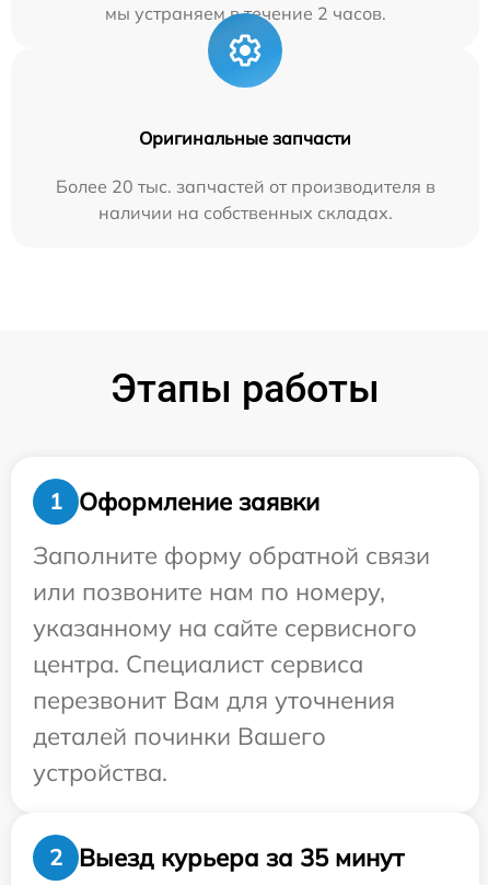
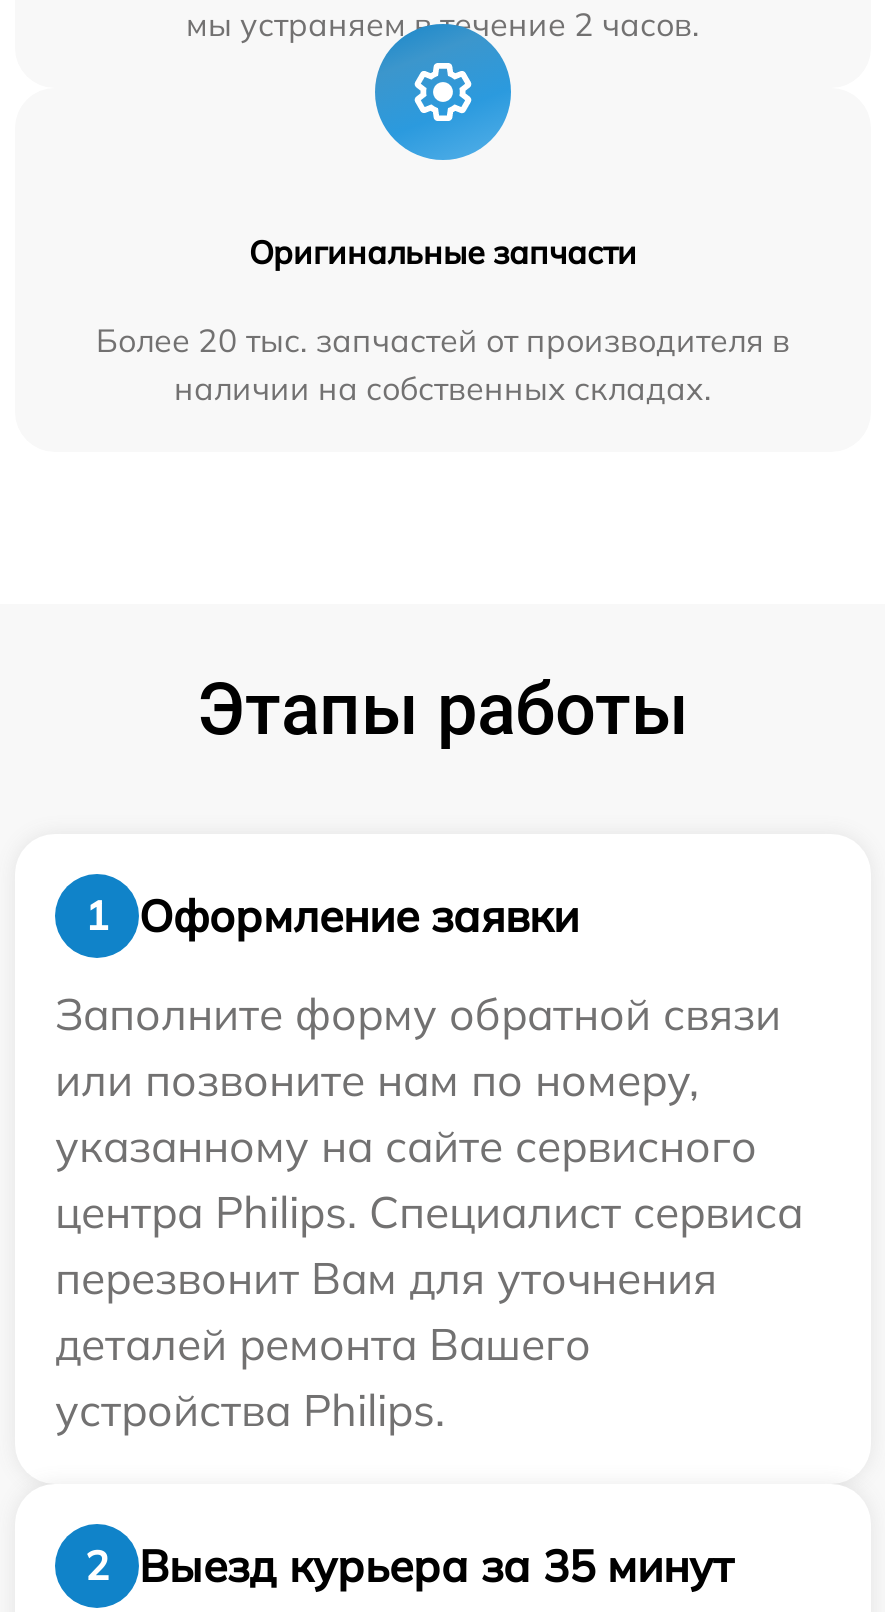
[33,649,363,679] центра. Специалист сервиса -> [55,1184,803,1240] центра Philips. Специалист сервиса
[33,721,326,788] деталей починки Вашего | устройства. -> [55,1316,591,1438] деталей ремонта Вашего | устройства Philips.

